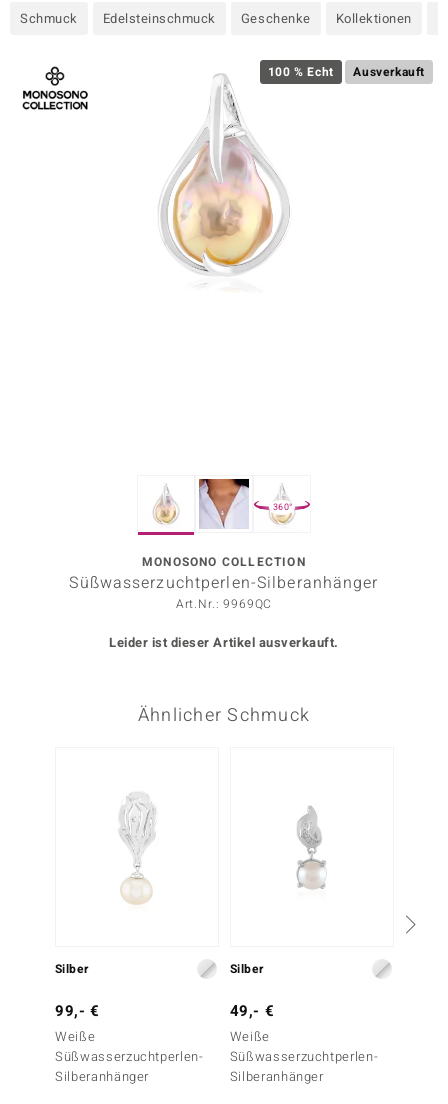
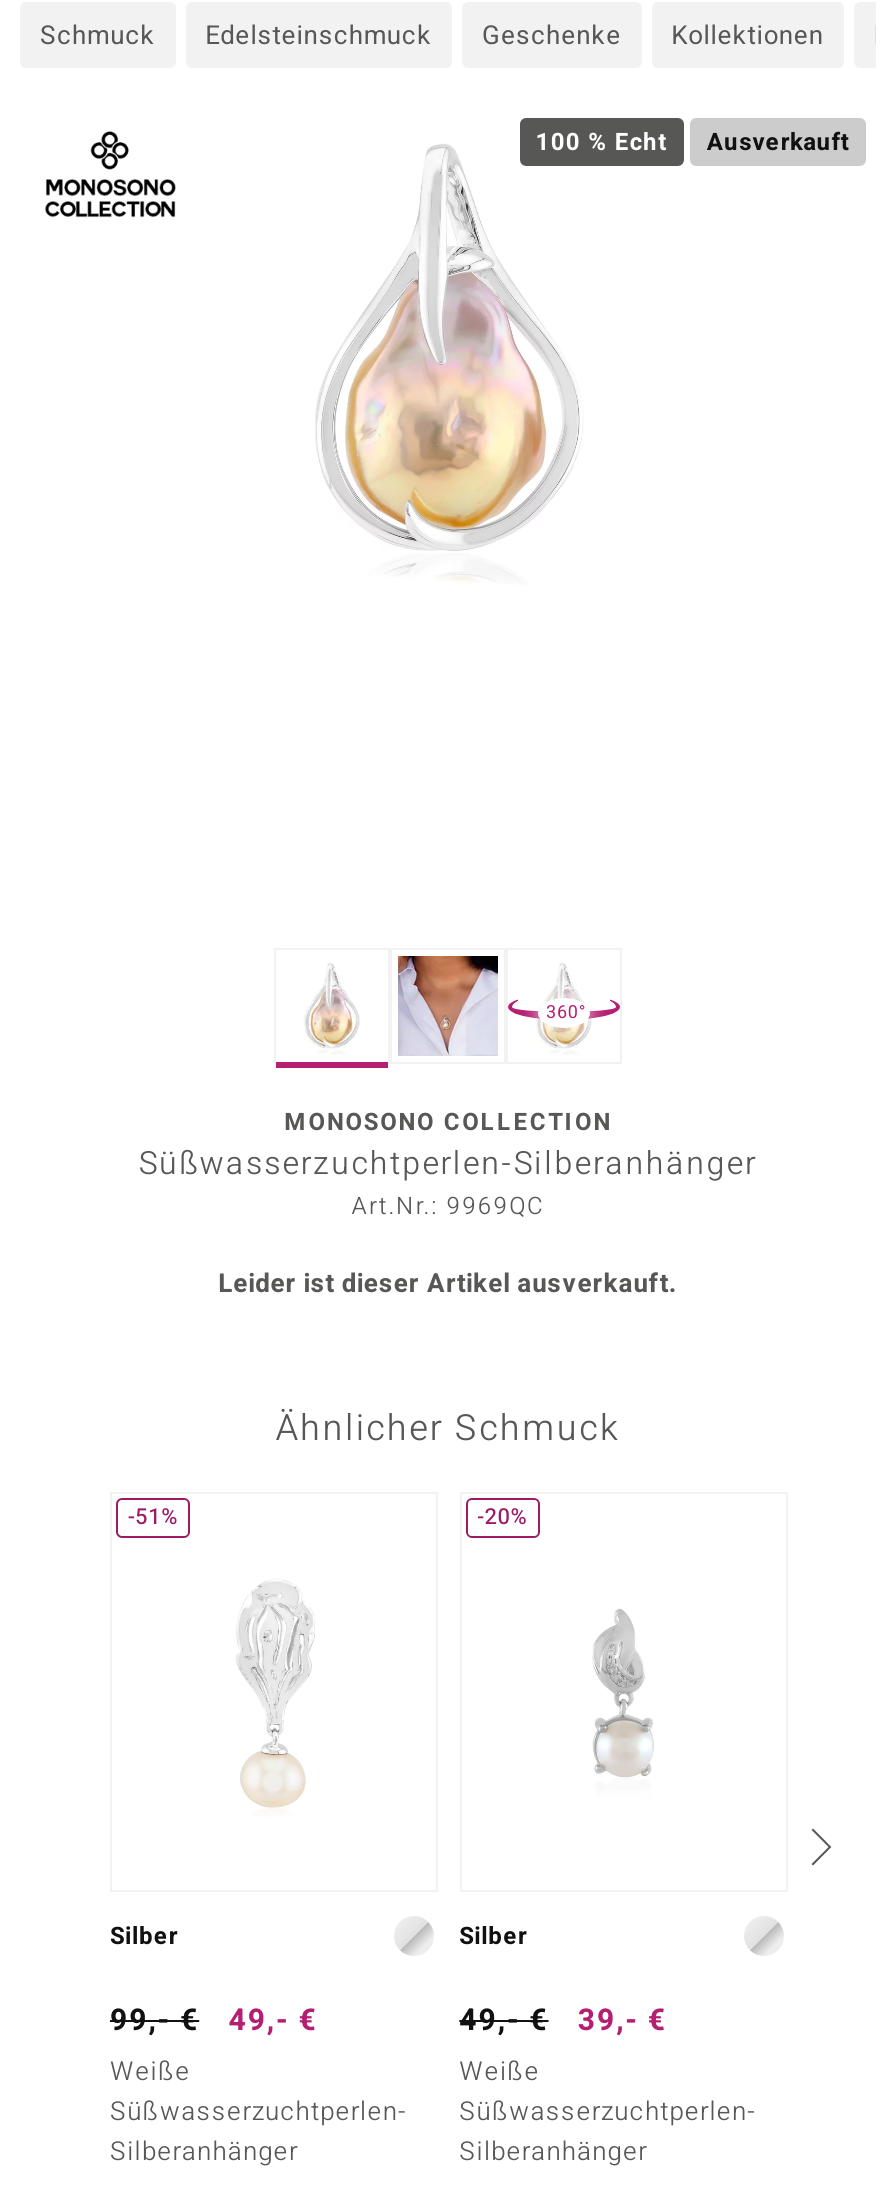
none -> [128,1500,178,1534] -51%
none -> [477,1500,528,1534] -20%
none -> [228,1998,318,2042] 49,- €
none -> [578,1998,667,2042] 39,- €

